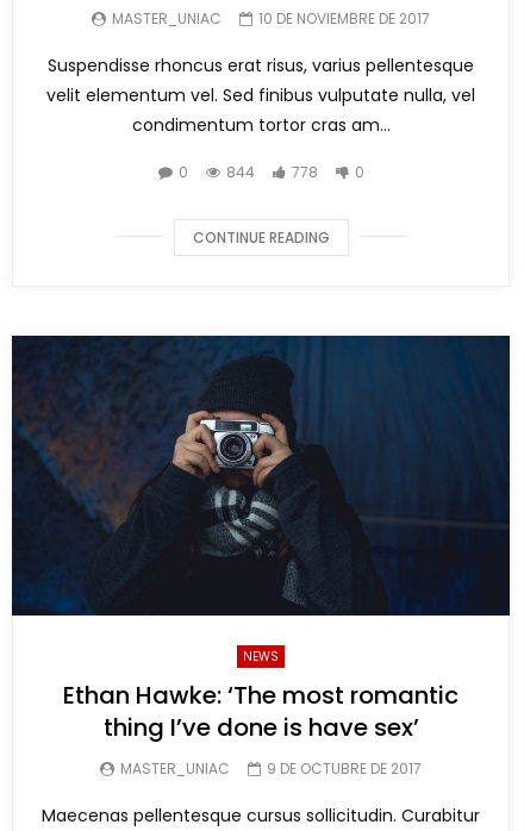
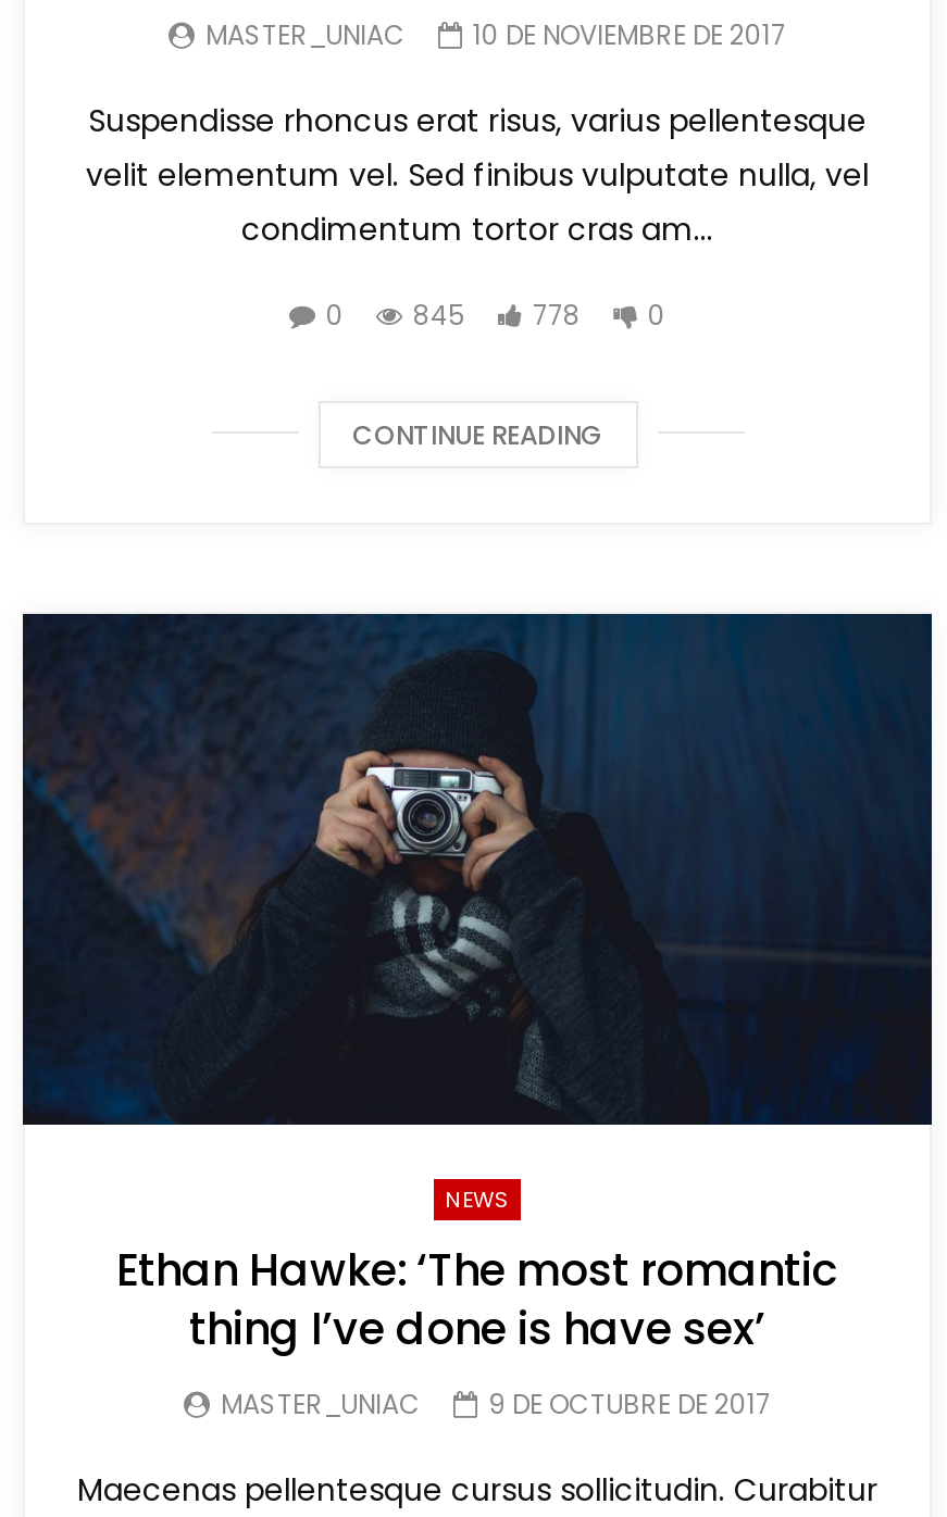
[178,162,364,182] 0 844 778 0 -> [326,295,665,332] 0 845 778 0

